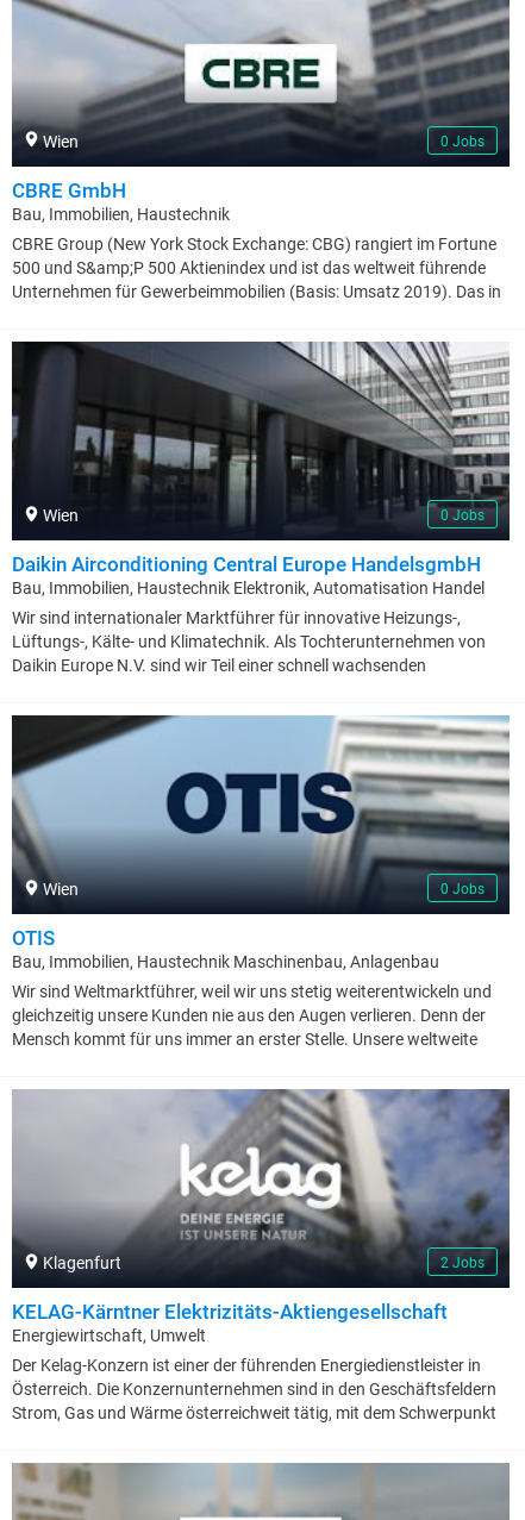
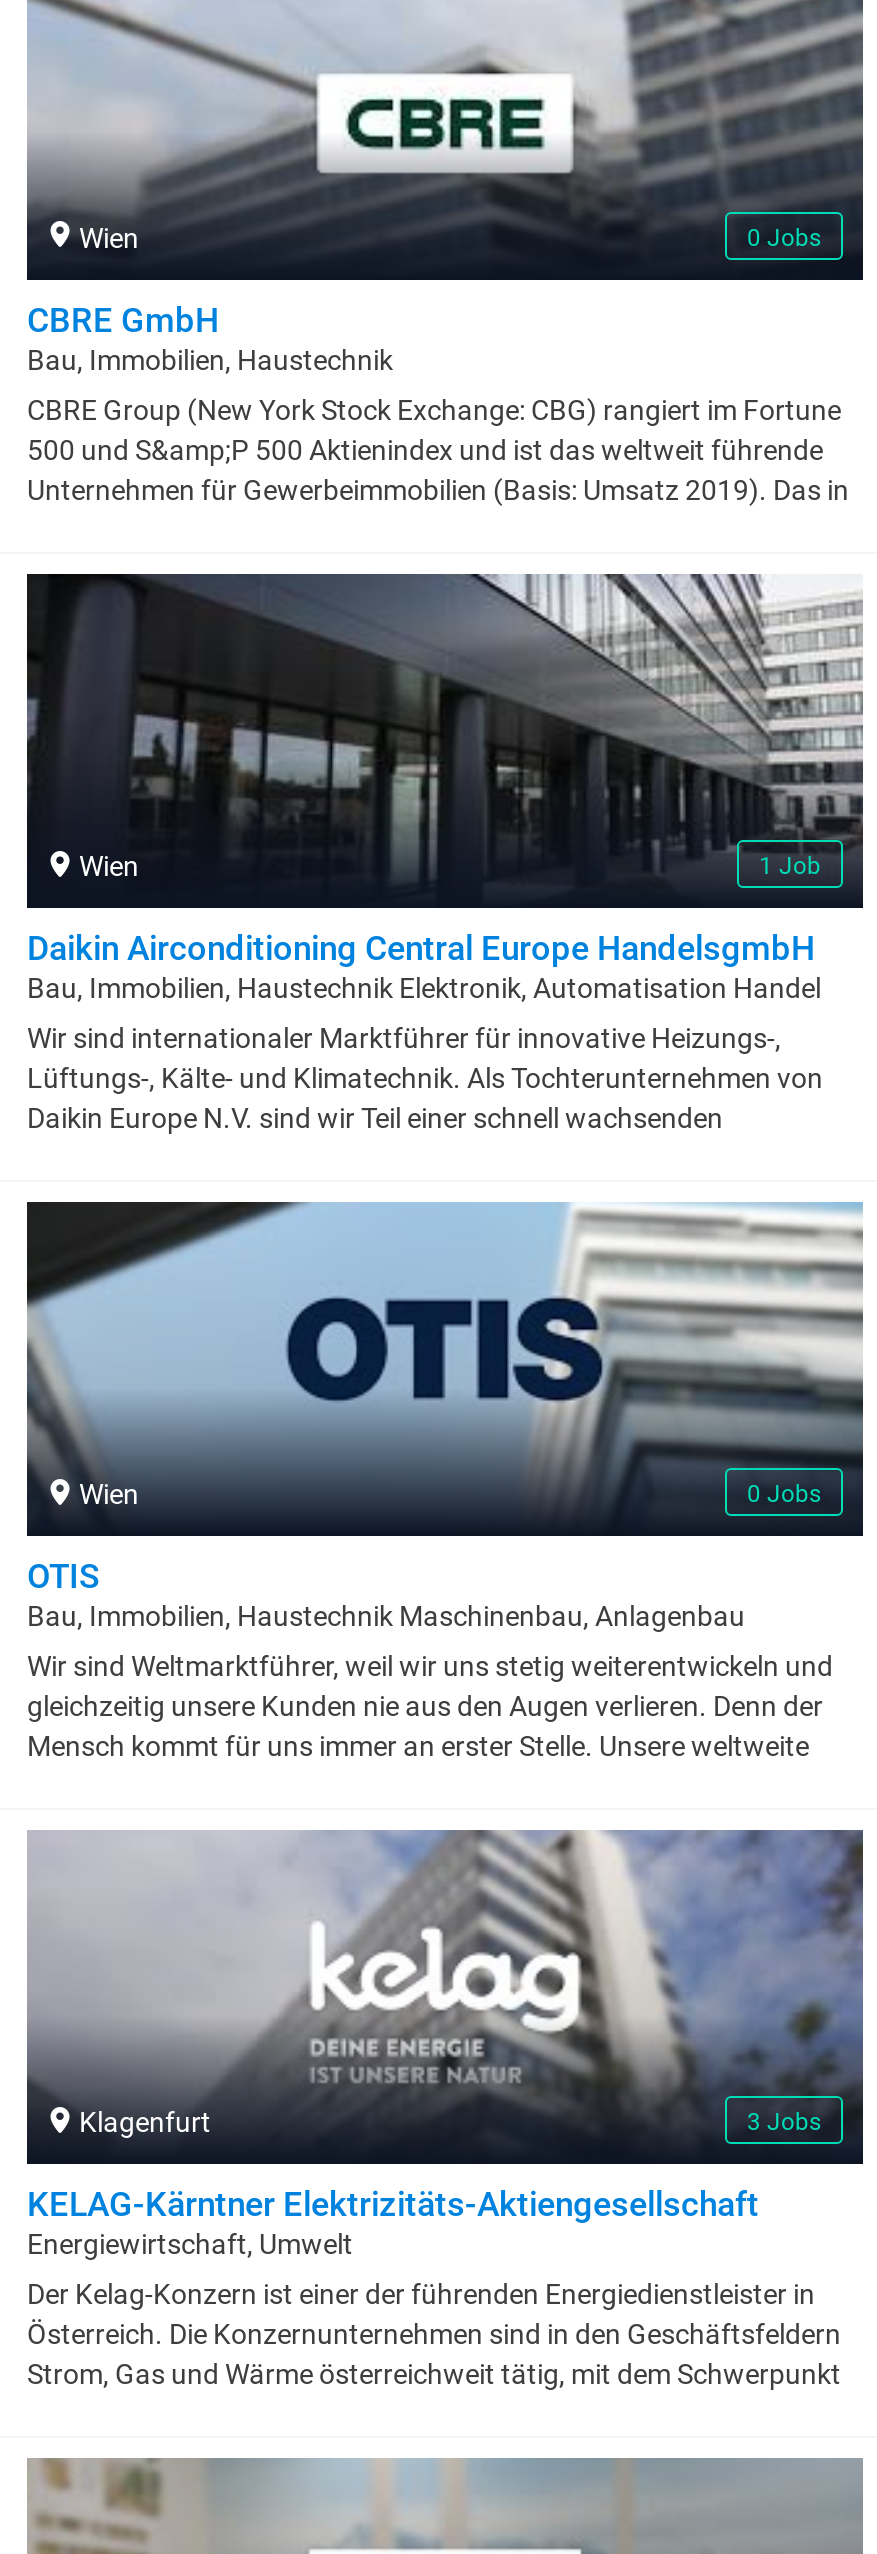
[440,507,485,524] 0 Jobs -> [759,852,821,880] 1 Job
[440,1255,485,1271] 2 Jobs -> [747,2108,821,2136] 3 Jobs

